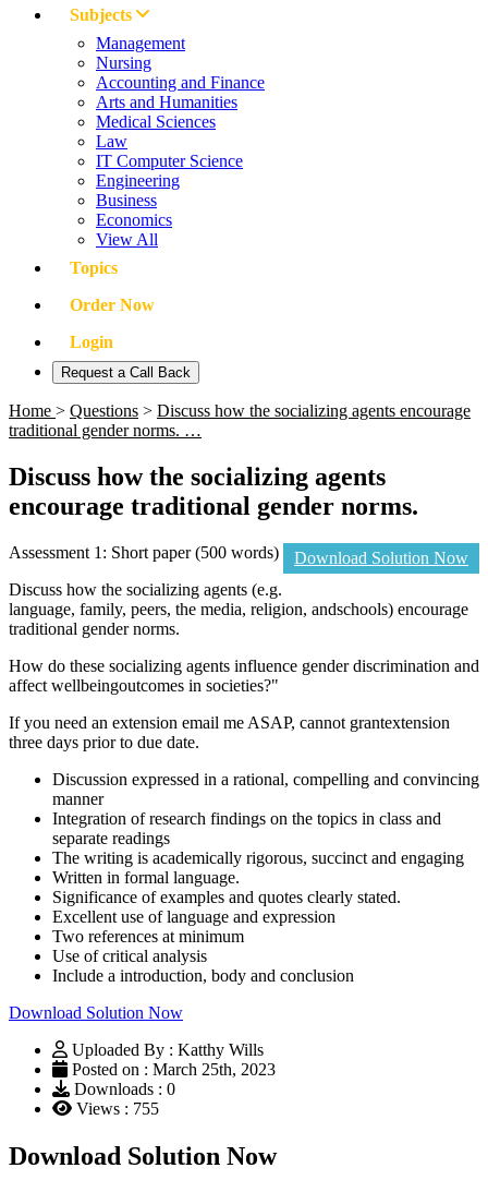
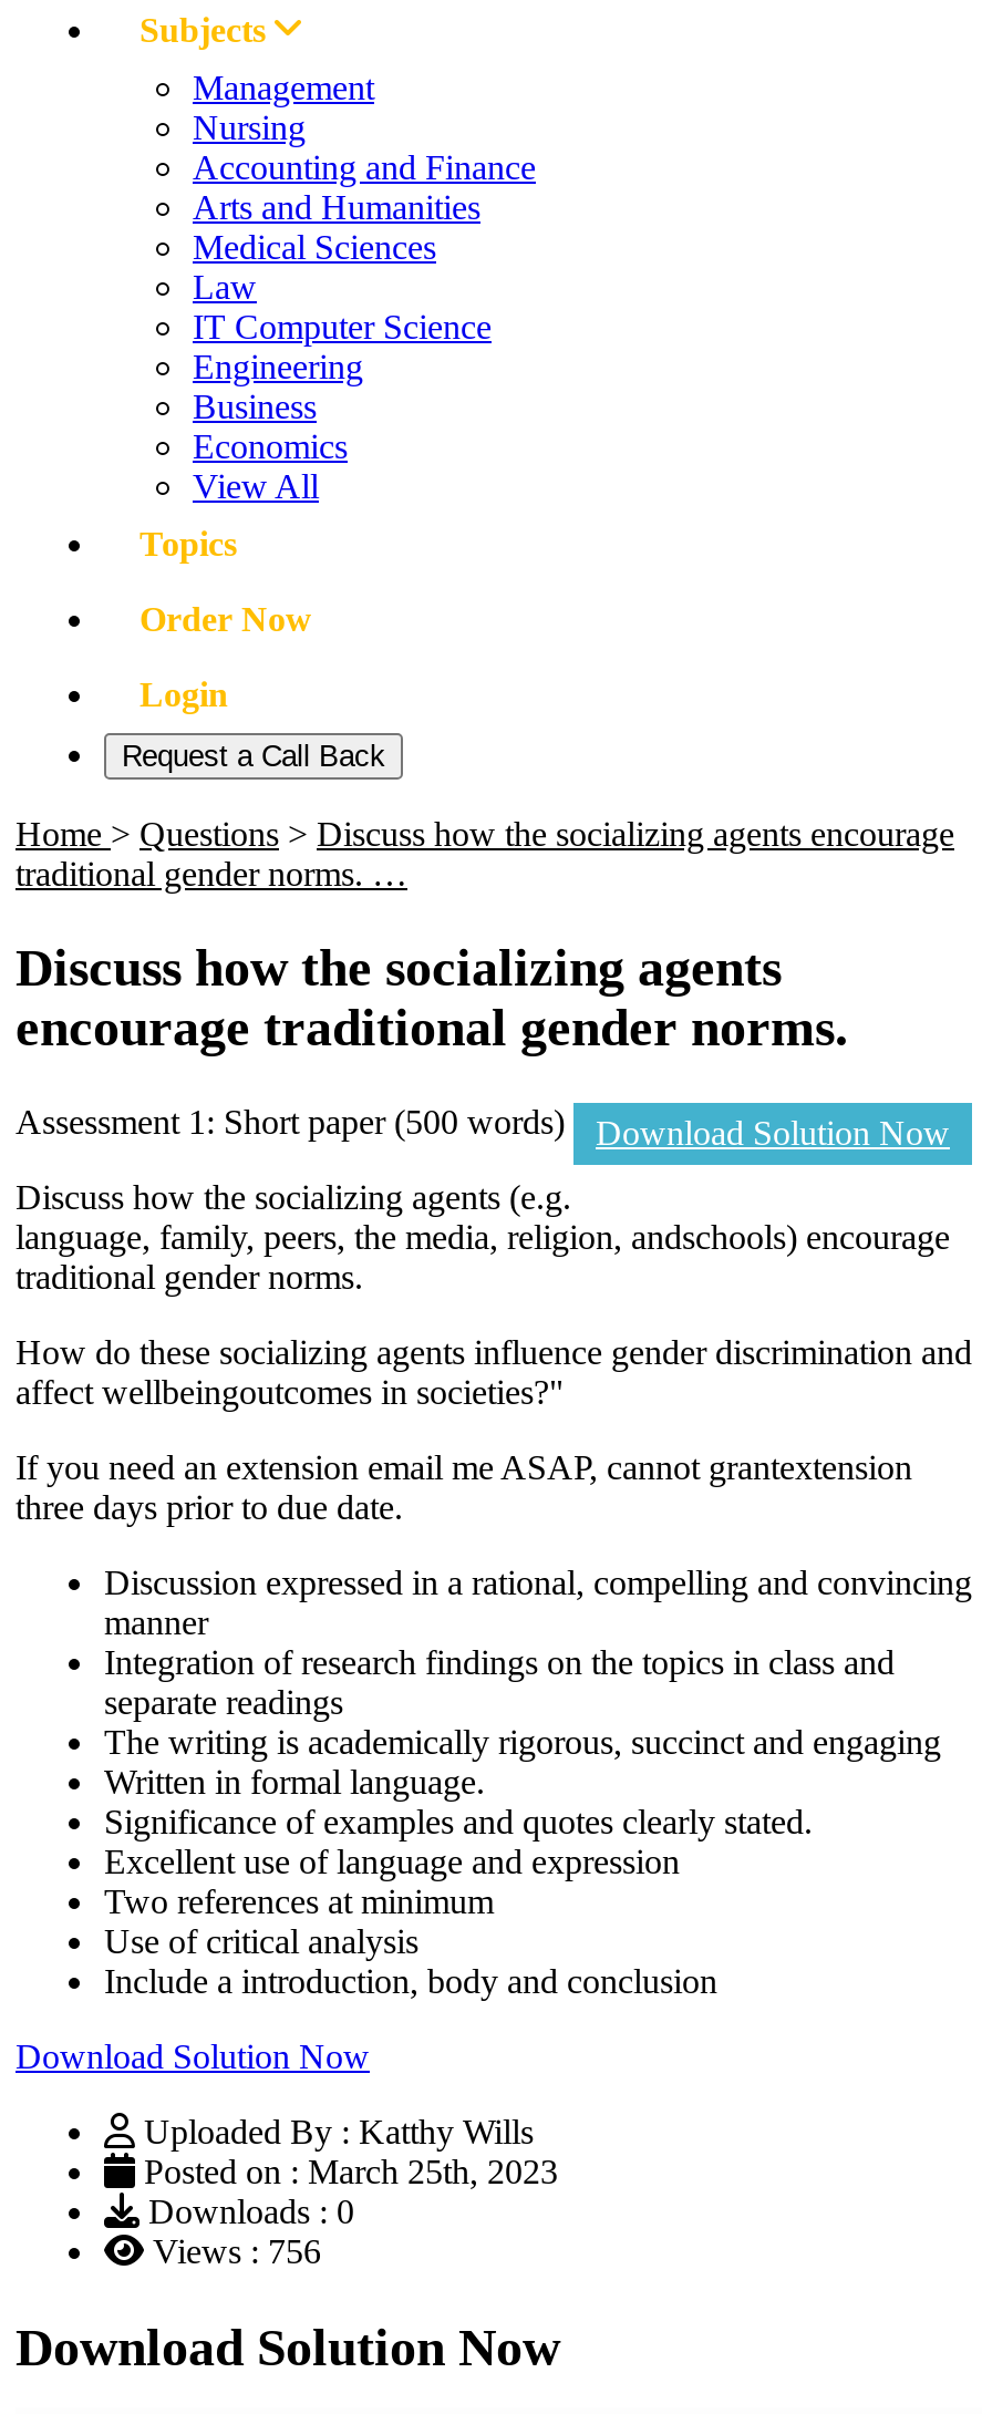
[72,1099,159,1118] Views : 755 -> [144,2232,321,2270] Views : 756

